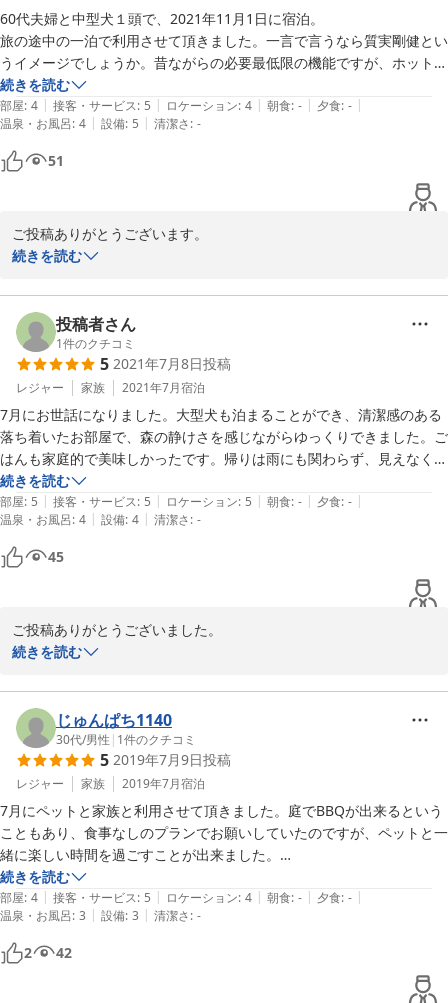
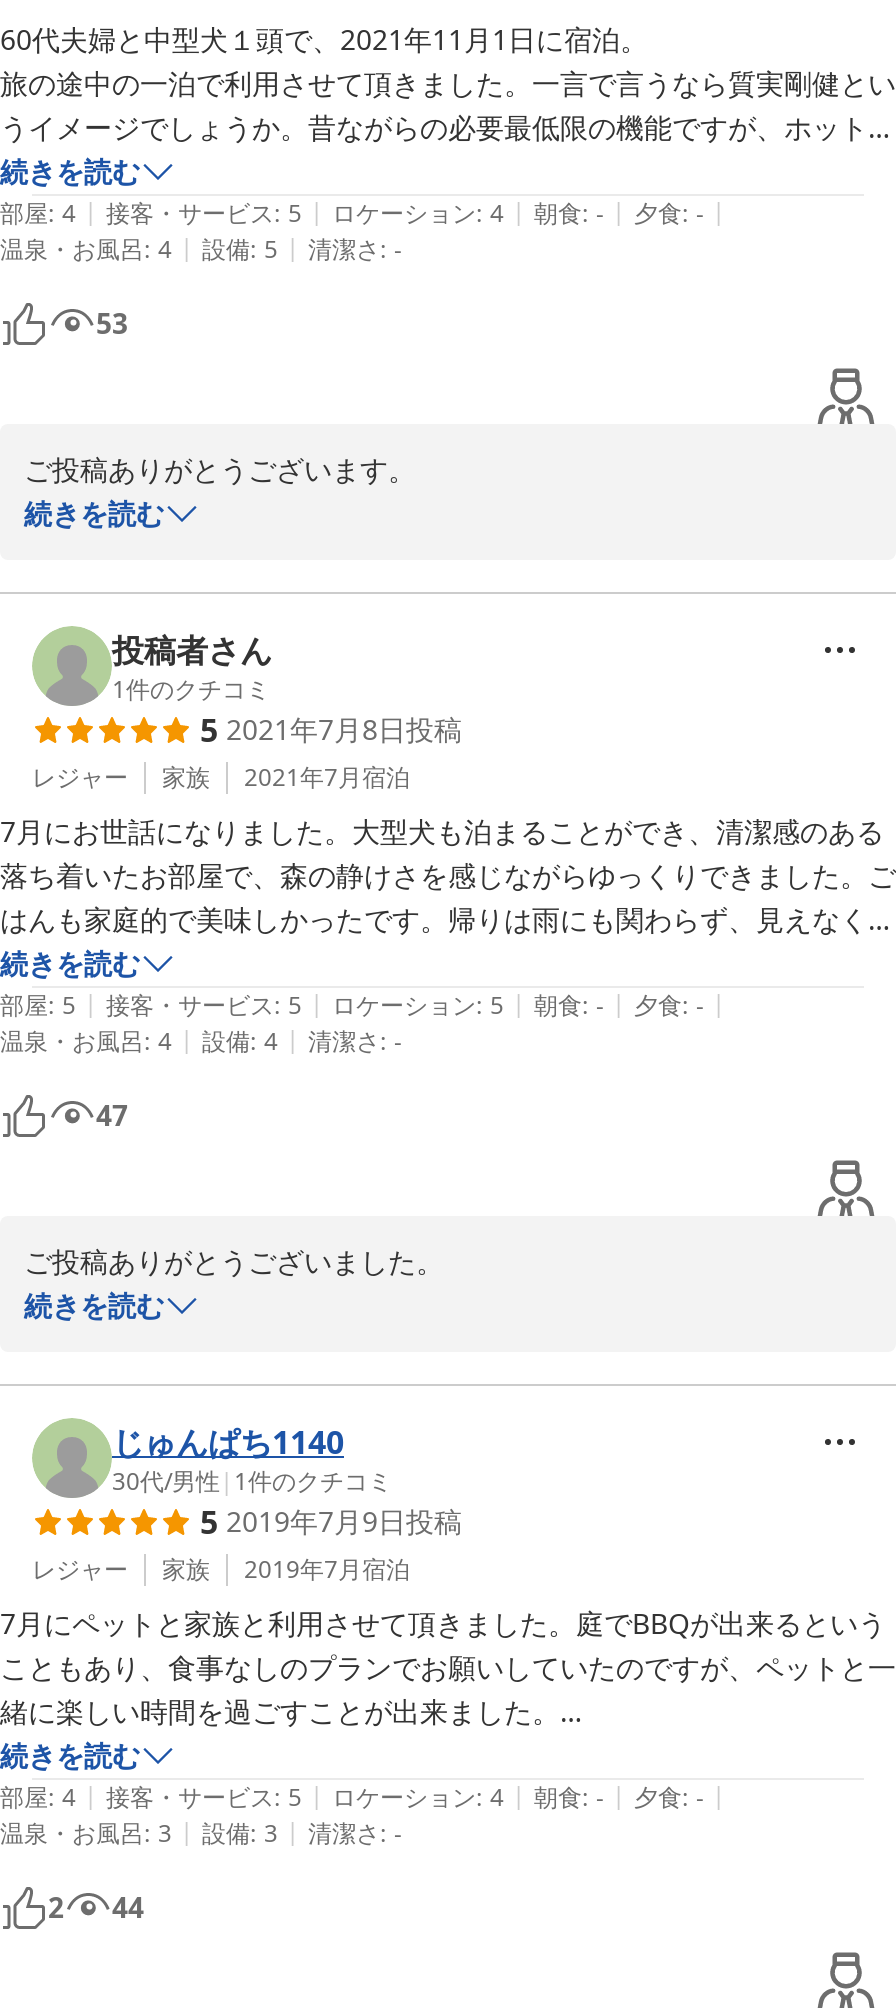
[48,151,64,170] 51 -> [96,304,128,342] 53
[48,547,64,566] 45 -> [96,1096,128,1134] 47
[24,943,72,962] 2 42 -> [48,1888,144,1926] 2 44

